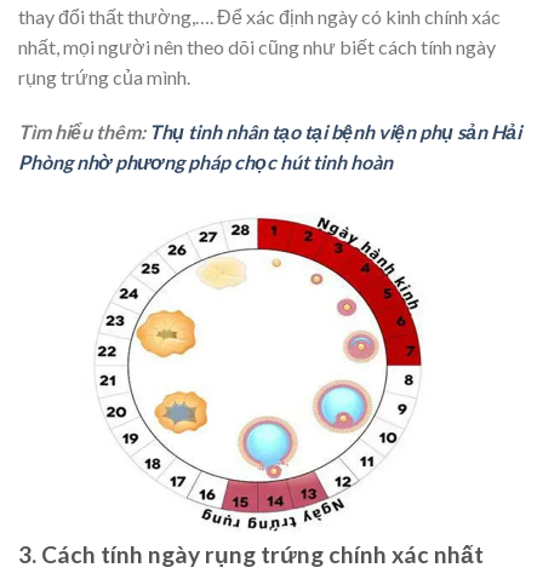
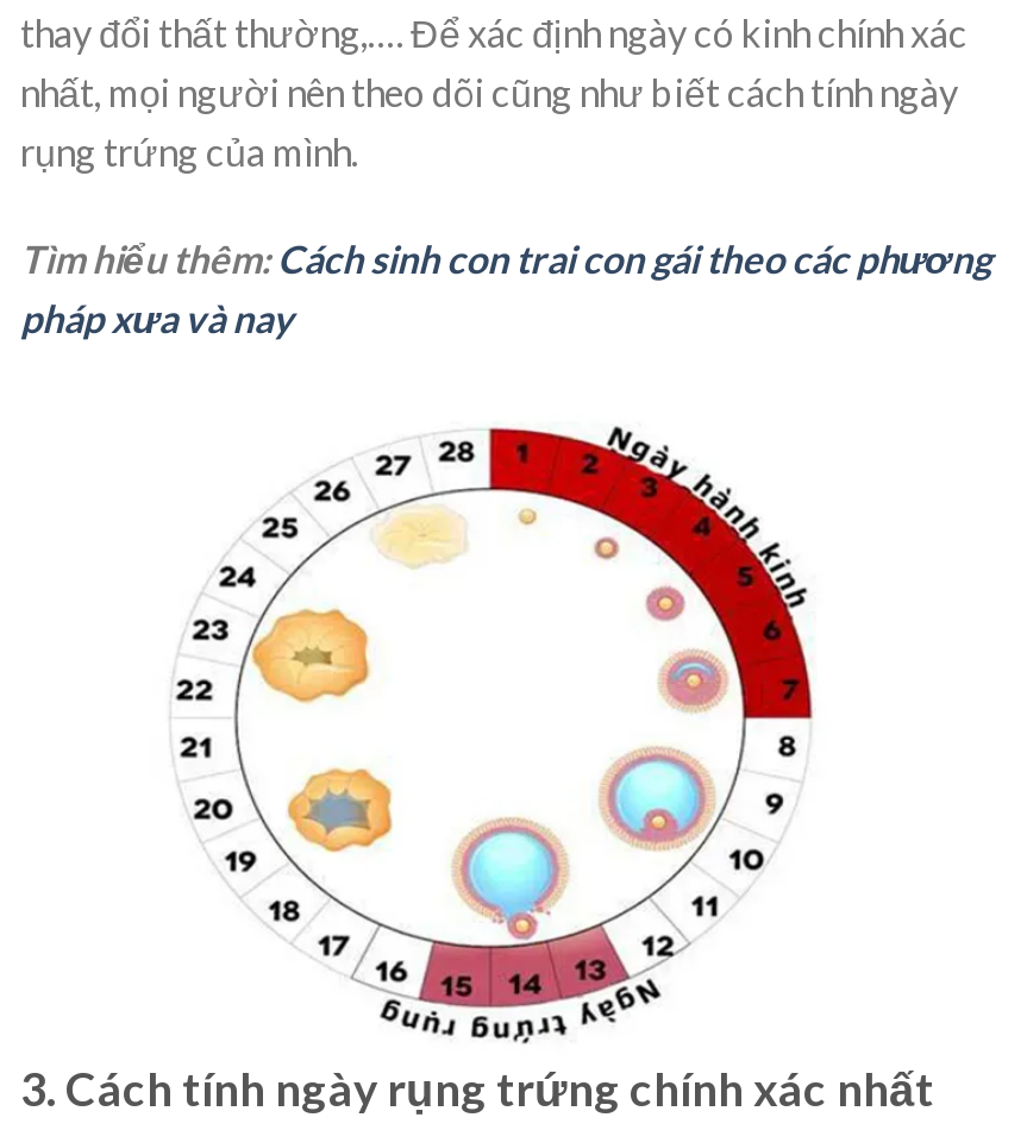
[18,121,521,174] Tìm hiểu thêm: Thụ tinh nhân tạo tại bệnh viện phụ sản Hải | Phòng nhờ phương pháp chọc hút tinh hoàn -> [20,237,991,341] Tìm hiểu thêm: Cách sinh con trai con gái theo các phương | pháp xưa và nay

